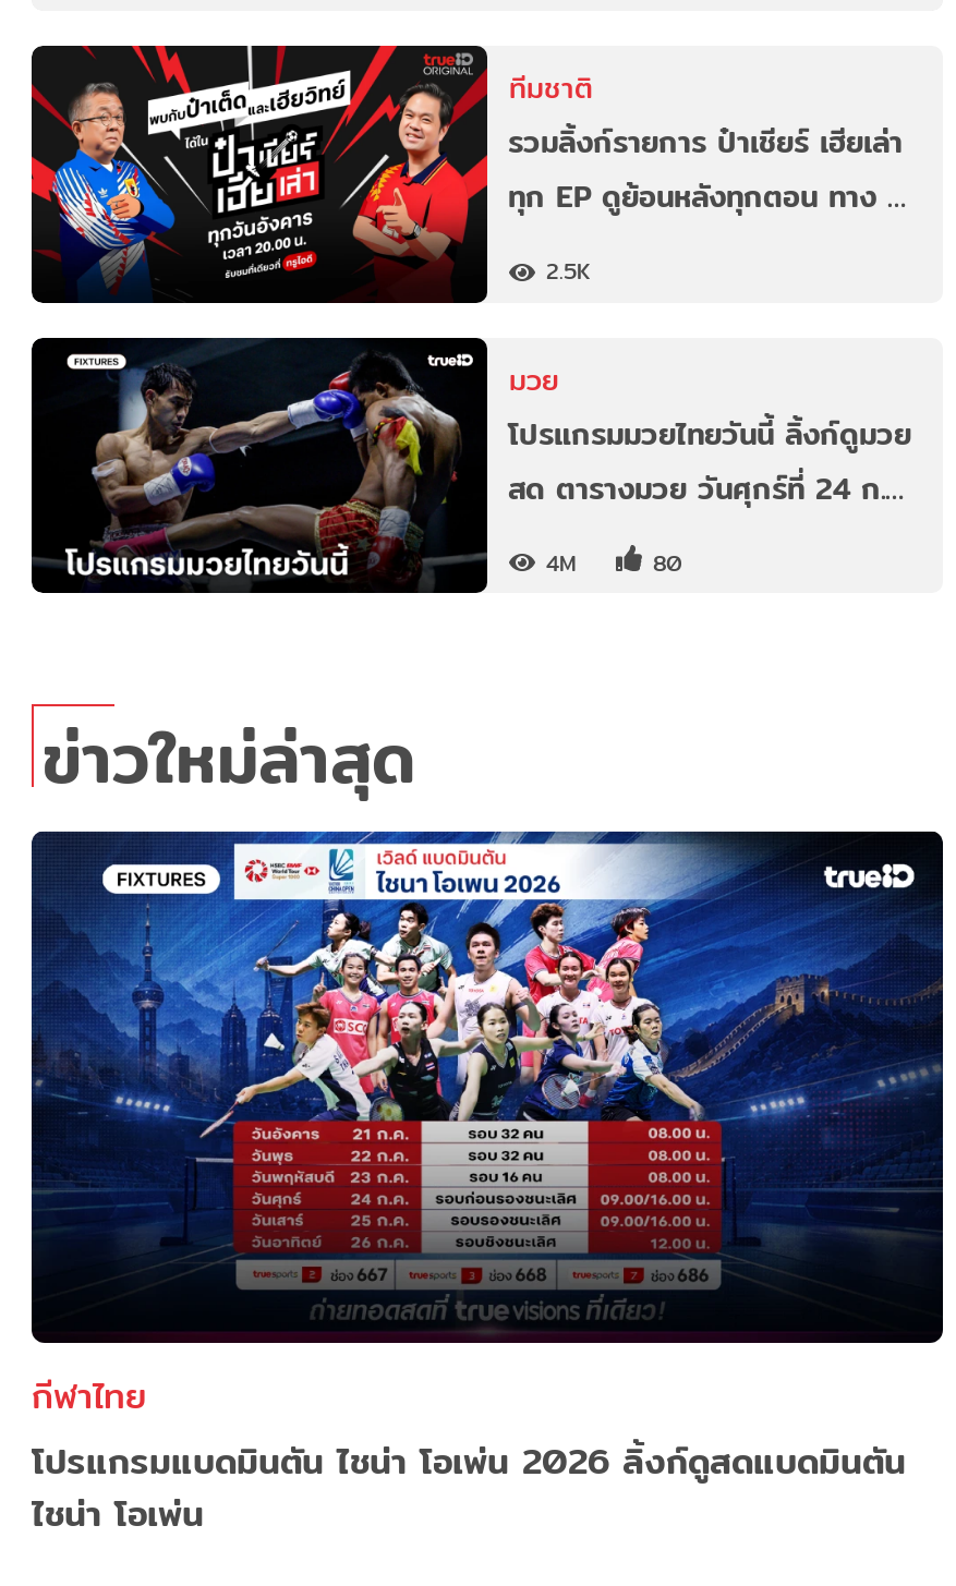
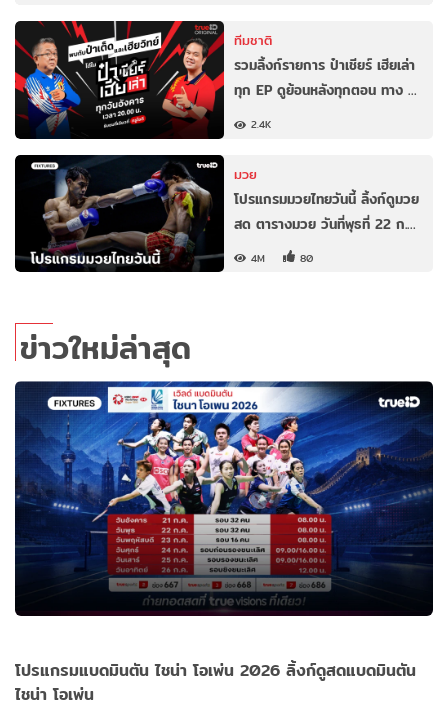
[546,254,590,288] 2.5K -> [251,116,271,132] 2.4K
[508,464,905,512] สด ตารางมวย วันศุกร์ที่ 24 ก.… -> [233,213,415,235] สด ตารางมวย วันที่พุธที่ 22 ก.…
[32,1370,147,1424] กีฬาไทย -> none

